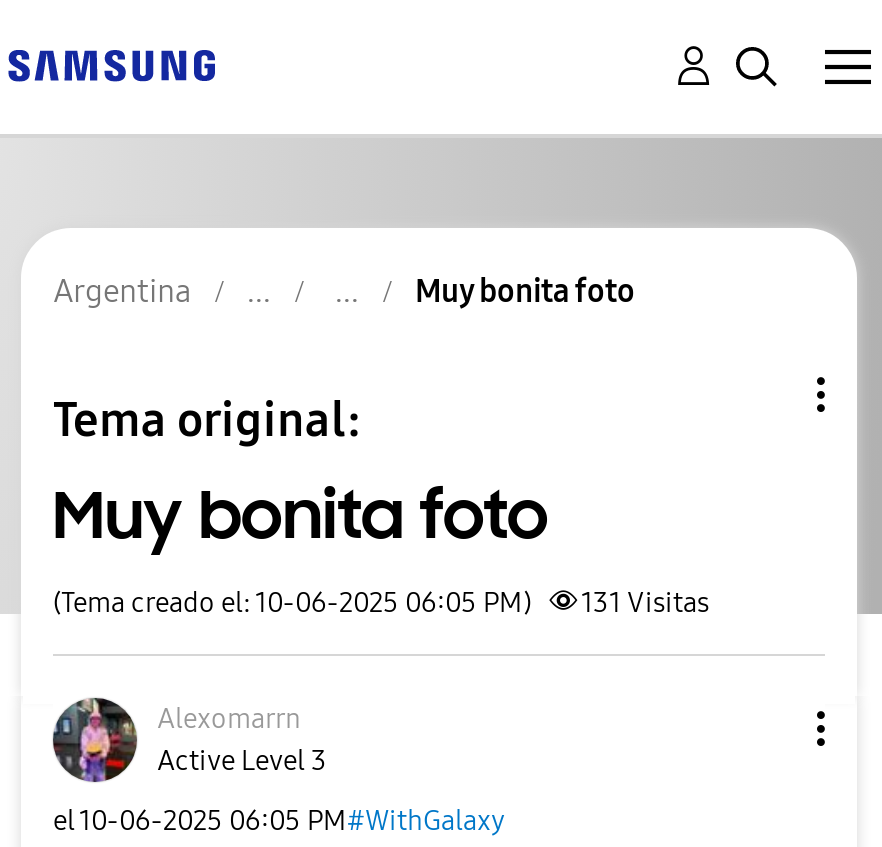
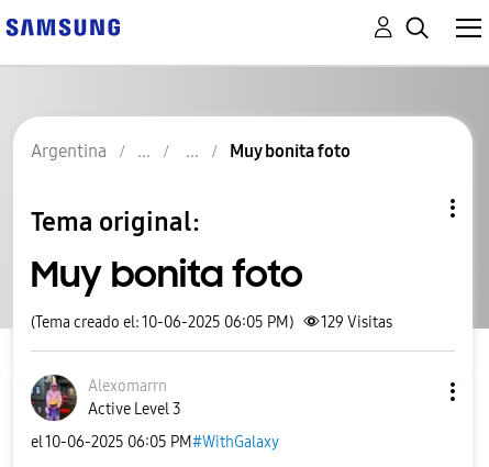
[53,586,709,620] (Tema creado el: 10-06-2025 06:05 PM) 131 Visitas -> [31,313,392,332] (Tema creado el: 10-06-2025 06:05 PM) 129 Visitas

